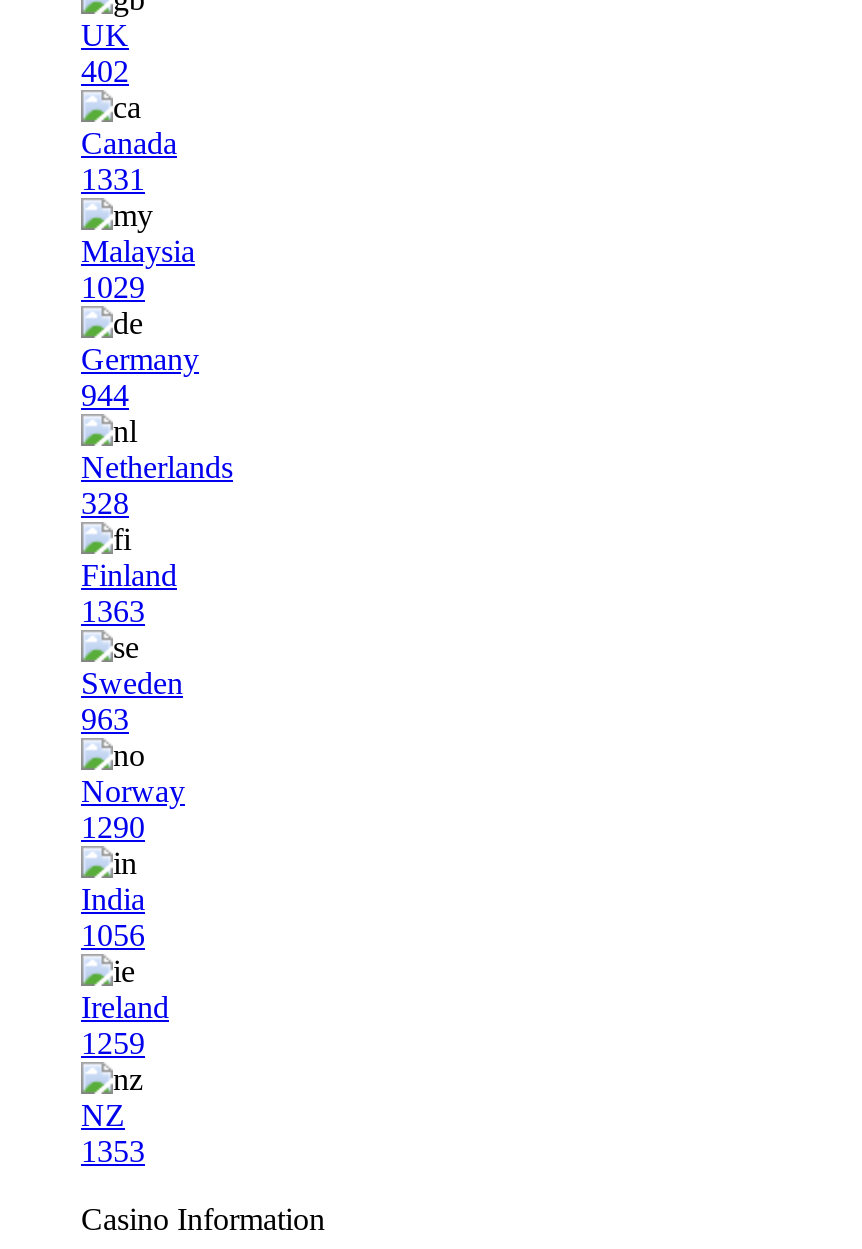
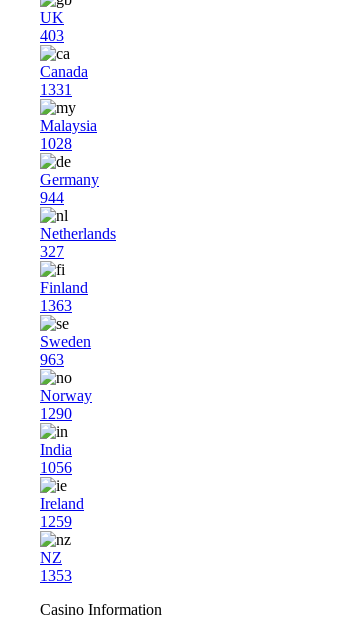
[81,55,129,89] 402 -> [40,27,64,44] 403
[81,271,145,305] 1029 -> [40,135,72,152] 1028
[81,487,129,521] 328 -> [40,243,64,260] 327

